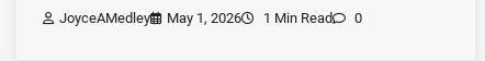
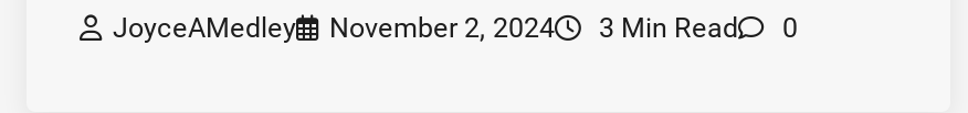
[167,10,332,27] May 1, 2026 | 1 Min Read -> [329,11,738,44] November 2, 2024 | 3 Min Read

